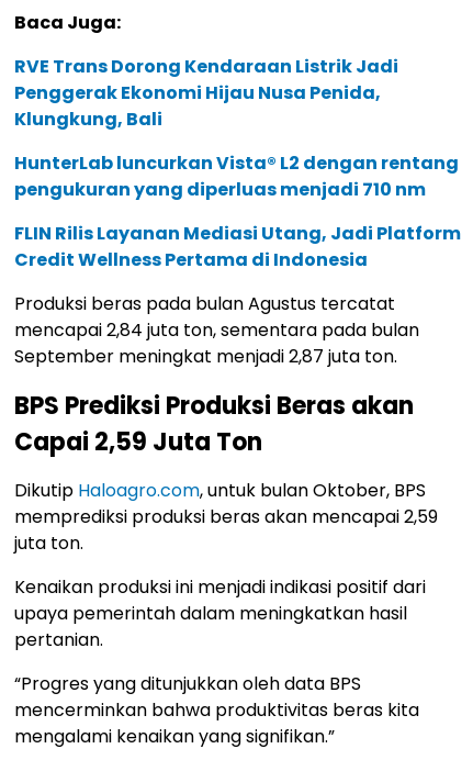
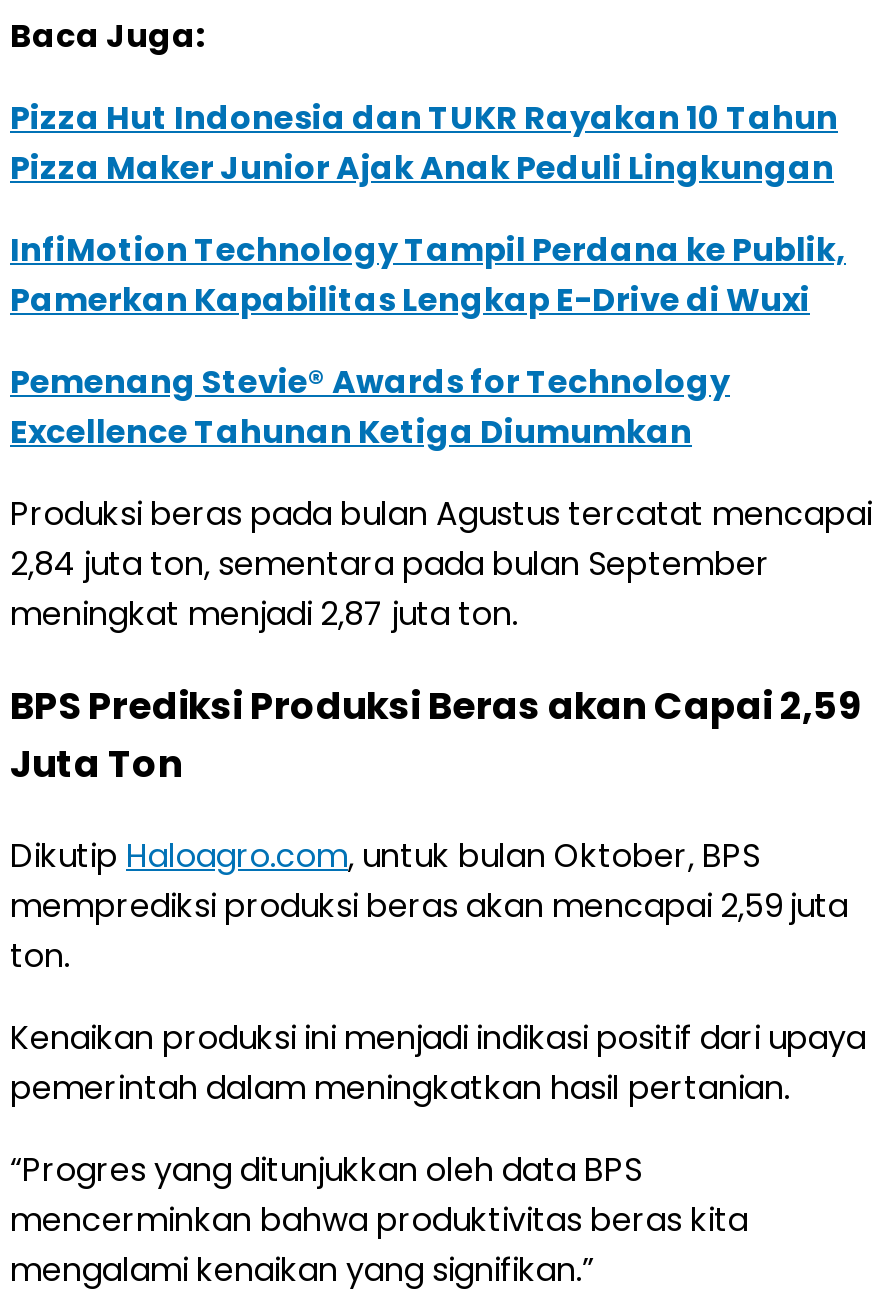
[14,54,398,132] RVE Trans Dorong Kendaraan Listrik Jadi | Penggerak Ekonomi Hijau Nusa Penida, | Klungkung, Bali -> [10,96,838,192] Pizza Hut Indonesia dan TUKR Rayakan 10 Tahun | Pizza Maker Junior Ajak Anak Peduli Lingkungan
[14,151,459,203] HunterLab luncurkan Vista® L2 dengan rentang | pengukuran yang diperluas menjadi 710 nm -> [10,228,846,324] InfiMotion Technology Tampil Perdana ke Publik, | Pamerkan Kapabilitas Lengkap E-Drive di Wuxi
[14,221,461,273] FLIN Rilis Layanan Mediasi Utang, Jadi Platform | Credit Wellness Pertama di Indonesia -> [10,360,730,456] Pemenang Stevie® Awards for Technology | Excellence Tahunan Ketiga Diumumkan

